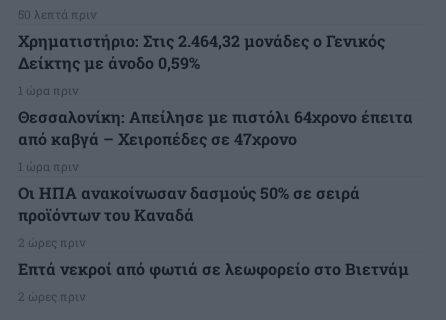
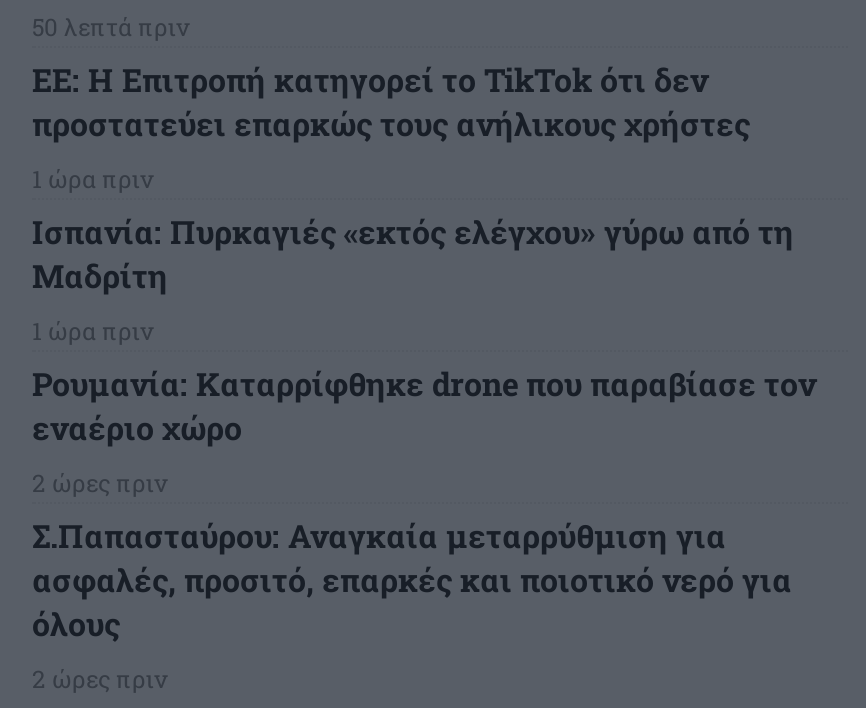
[18,30,385,73] Χρηματιστήριο: Στις 2.464,32 μονάδες ο Γενικός | Δείκτης με άνοδο 0,59% -> [32,57,750,143] ΕΕ: Η Επιτροπή κατηγορεί το TikTok ότι δεν | προστατεύει επαρκώς τους ανήλικους χρήστες
[18,106,413,149] Θεσσαλονίκη: Απείλησε με πιστόλι 64χρονο έπειτα | από καβγά – Χειροπέδες σε 47χρονο -> [32,209,794,295] Ισπανία: Πυρκαγιές «εκτός ελέγχου» γύρω από τη | Μαδρίτη
[18,182,360,225] Οι ΗΠΑ ανακοίνωσαν δασμούς 50% σε σειρά | προϊόντων του Καναδά -> [32,361,816,447] Ρουμανία: Καταρρίφθηκε drone που παραβίασε τον | εναέριο χώρο
[18,258,409,279] Επτά νεκροί από φωτιά σε λεωφορείο στο Βιετνάμ -> [32,513,792,643] Σ.Παπασταύρου: Αναγκαία μεταρρύθμιση για | ασφαλές, προσιτό, επαρκές και ποιοτικό νερό για | όλους

